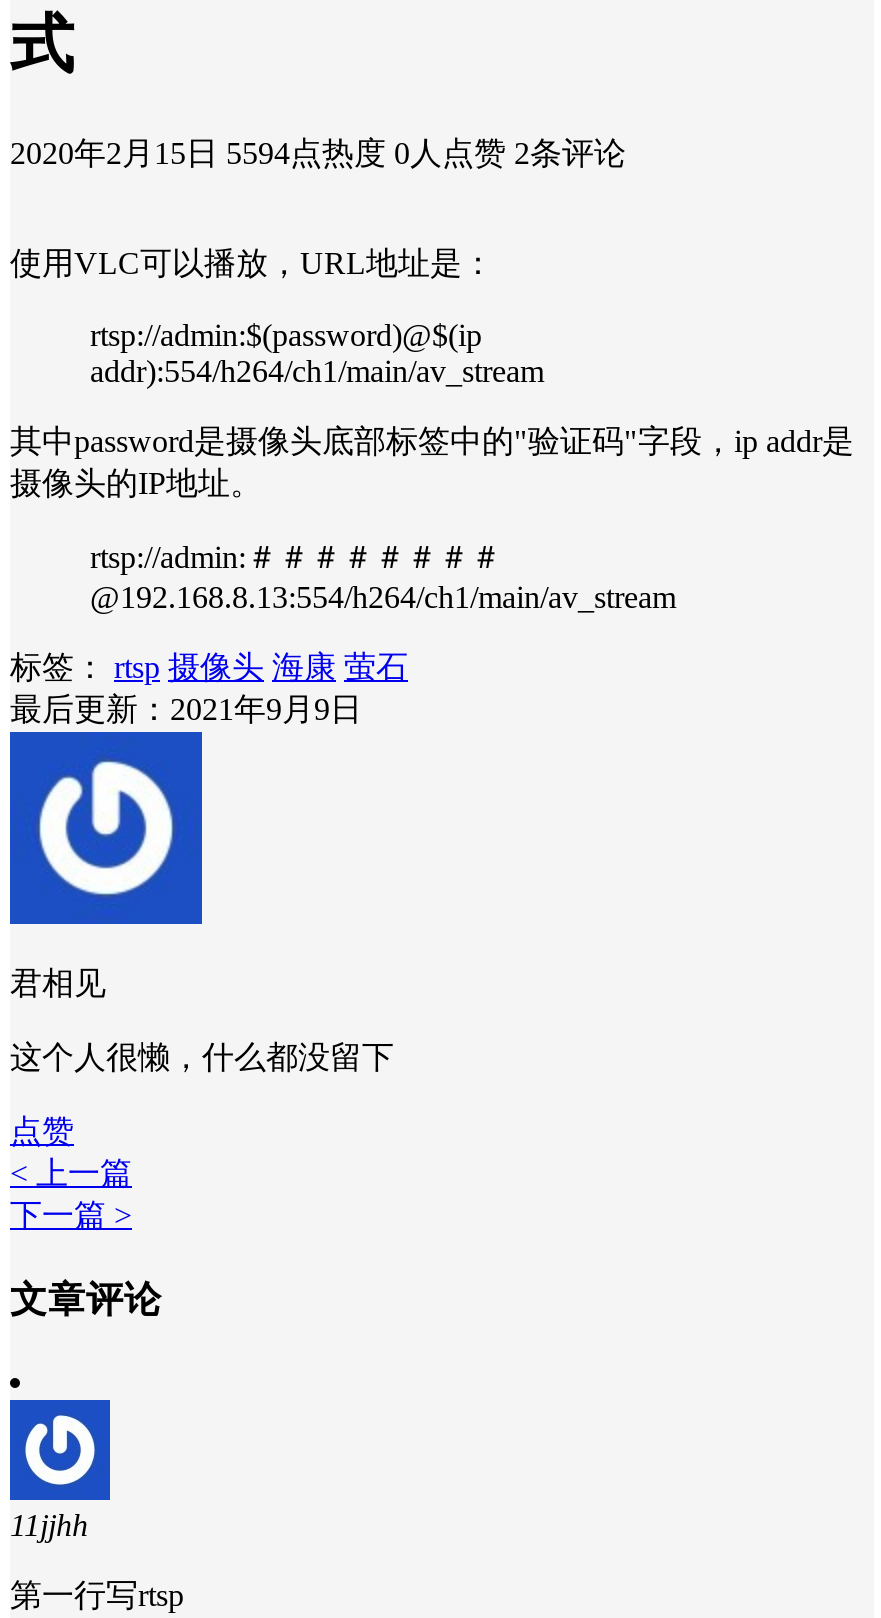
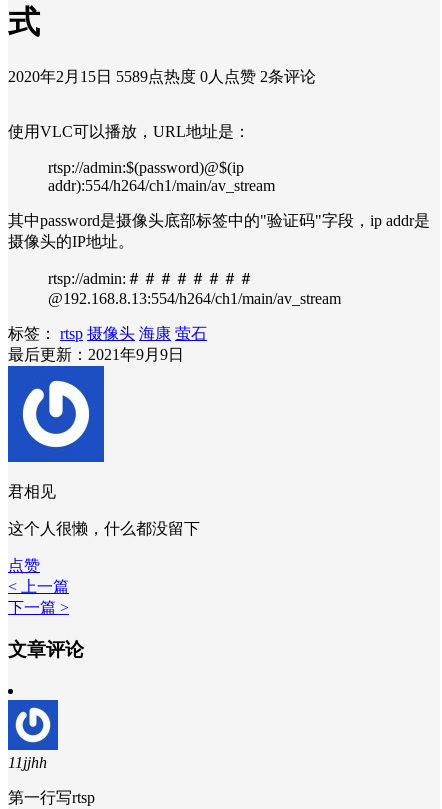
[10,135,626,169] 2020年2月15日 5594点热度 0人点赞 2条评论 -> [8,68,316,85] 2020年2月15日 5589点热度 0人点赞 2条评论

